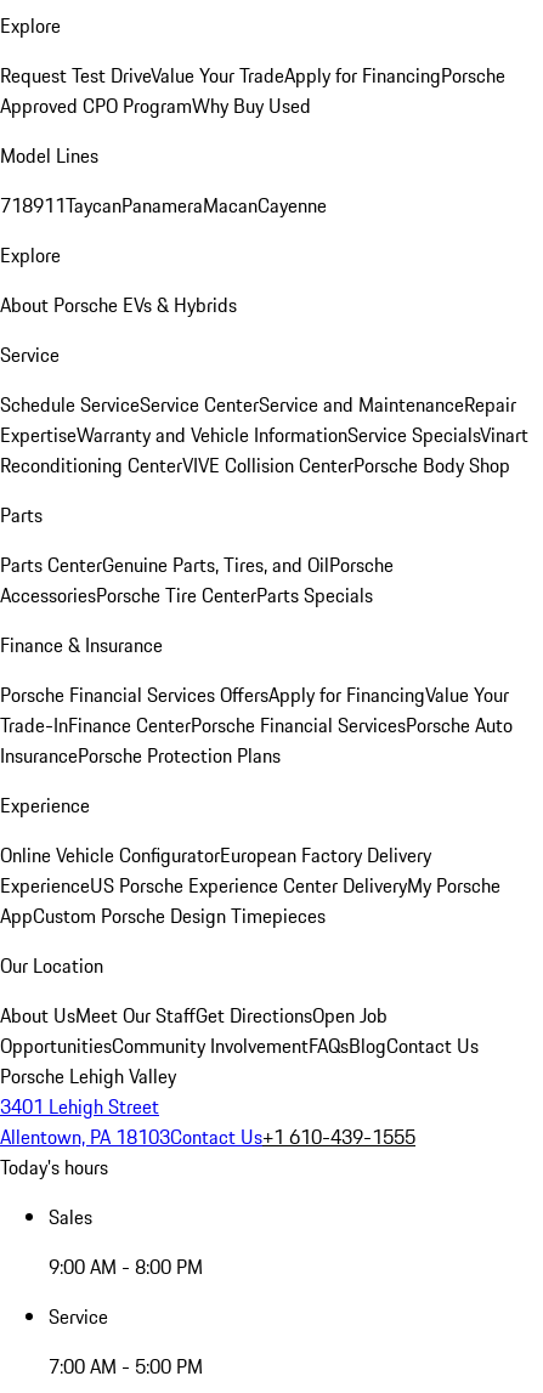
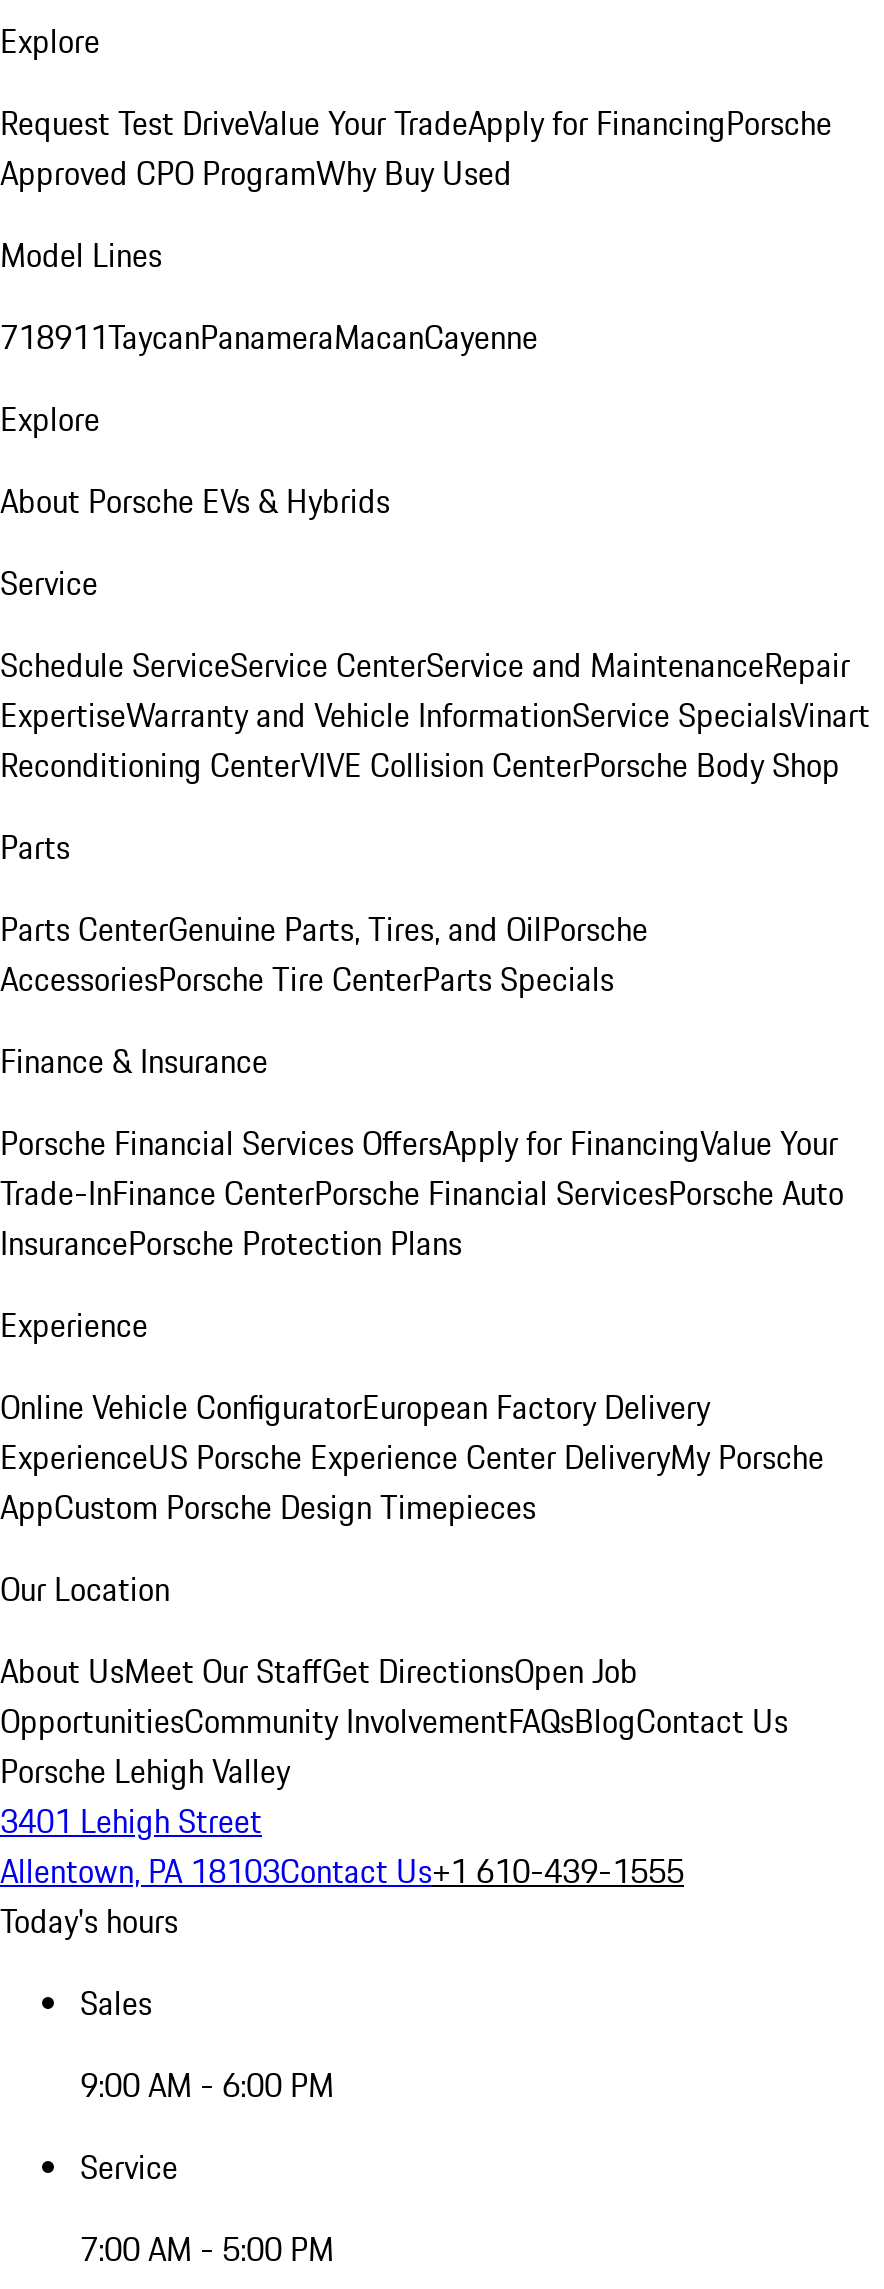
[49,1252,203,1281] 9:00 AM - 8:00 PM -> [80,2061,334,2109] 9:00 AM - 6:00 PM

